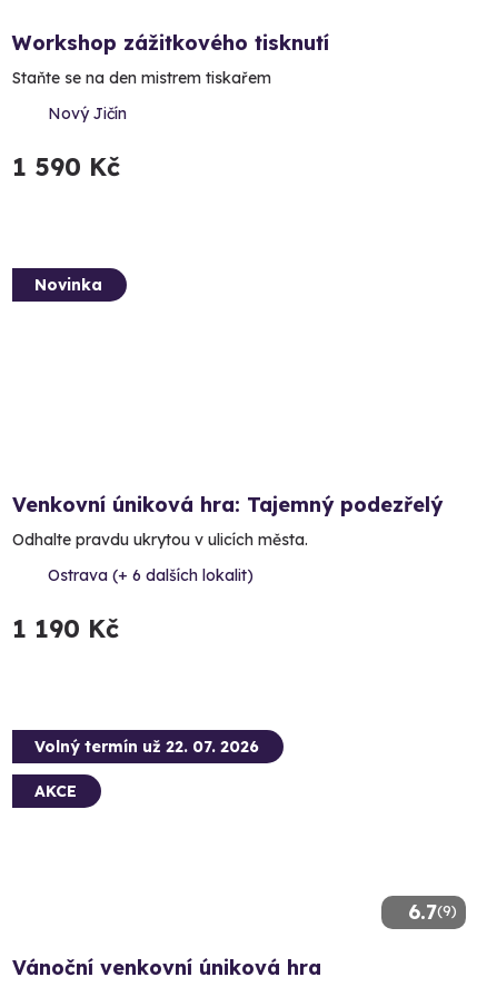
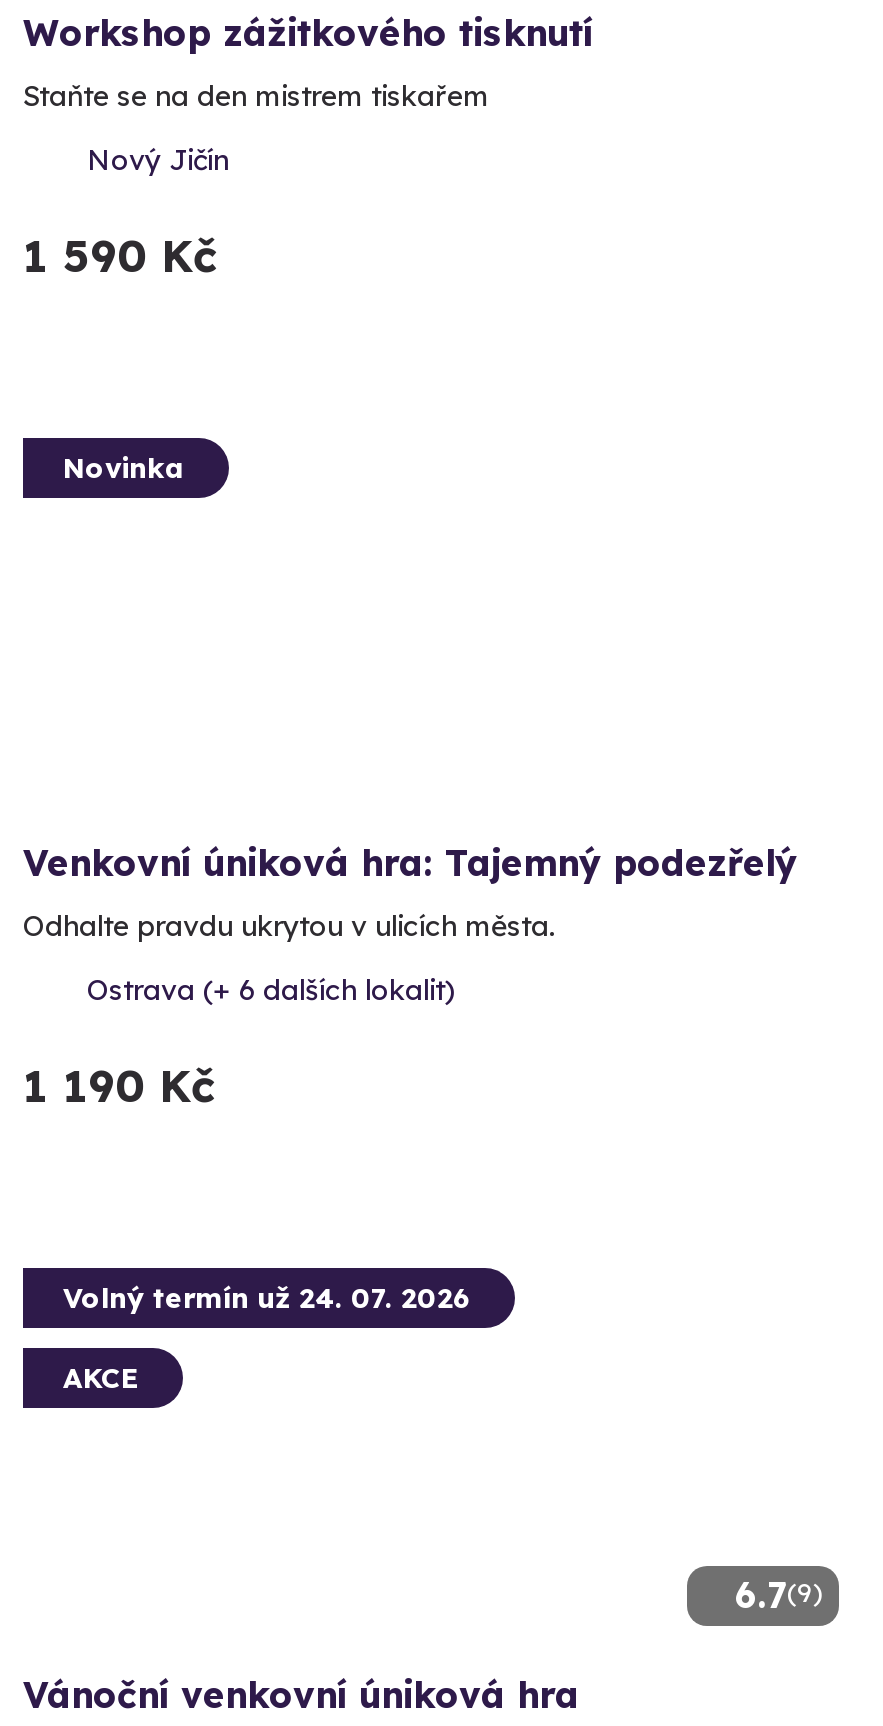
[34,737,259,757] Volný termín už 22. 07. 2026 -> [63,1281,471,1317] Volný termín už 24. 07. 2026

